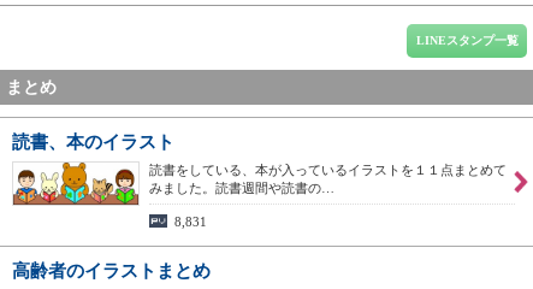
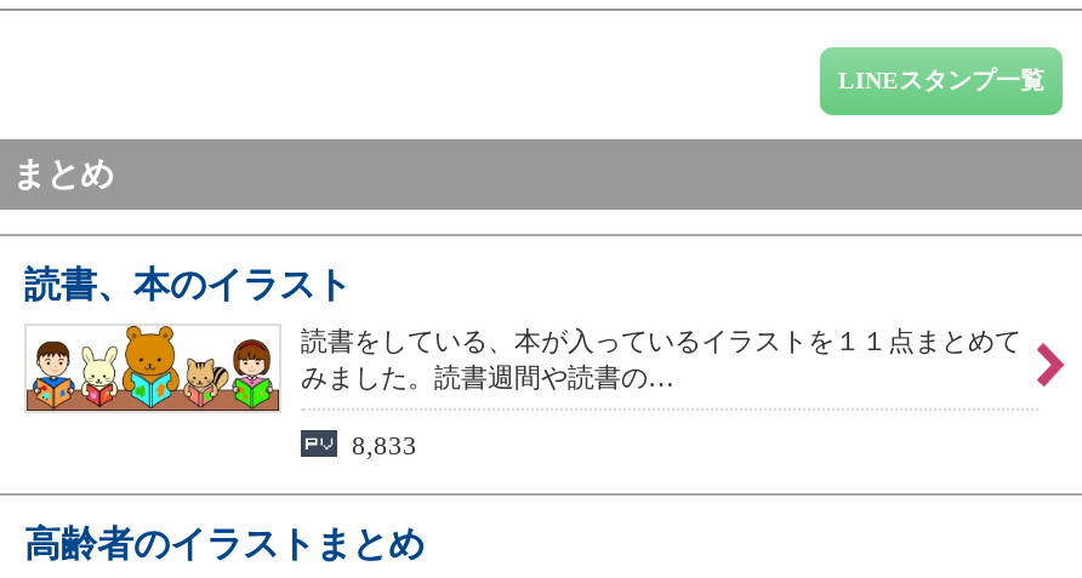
[174,215,207,229] 8,831 -> [352,431,417,460] 8,833

